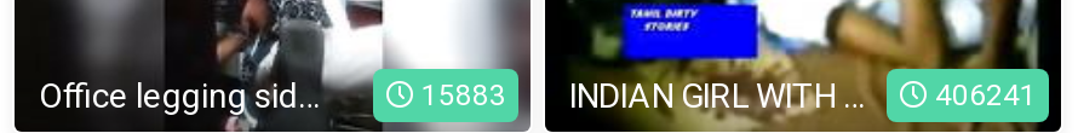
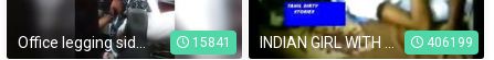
[422,79,506,112] 15883 -> [192,35,231,51] 15841
[935,79,1037,112] 406241 -> [427,35,473,51] 406199

